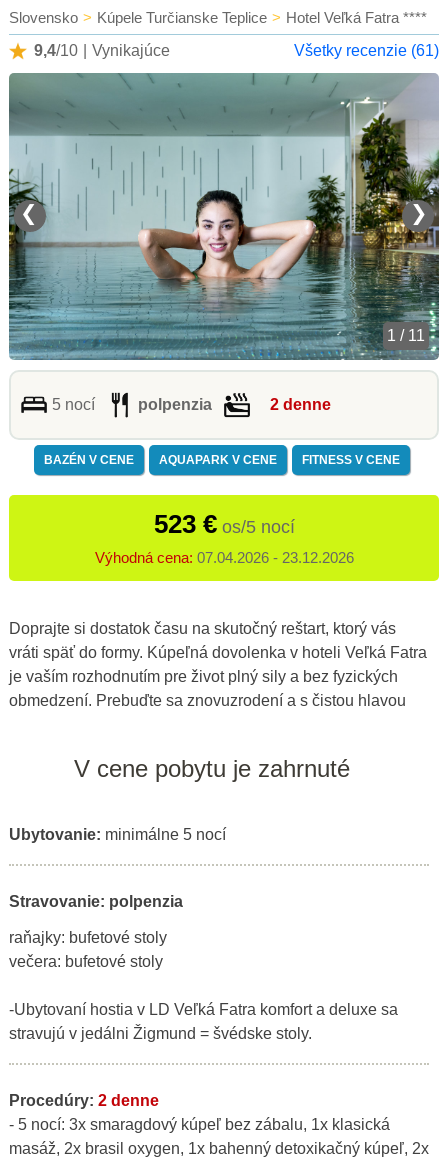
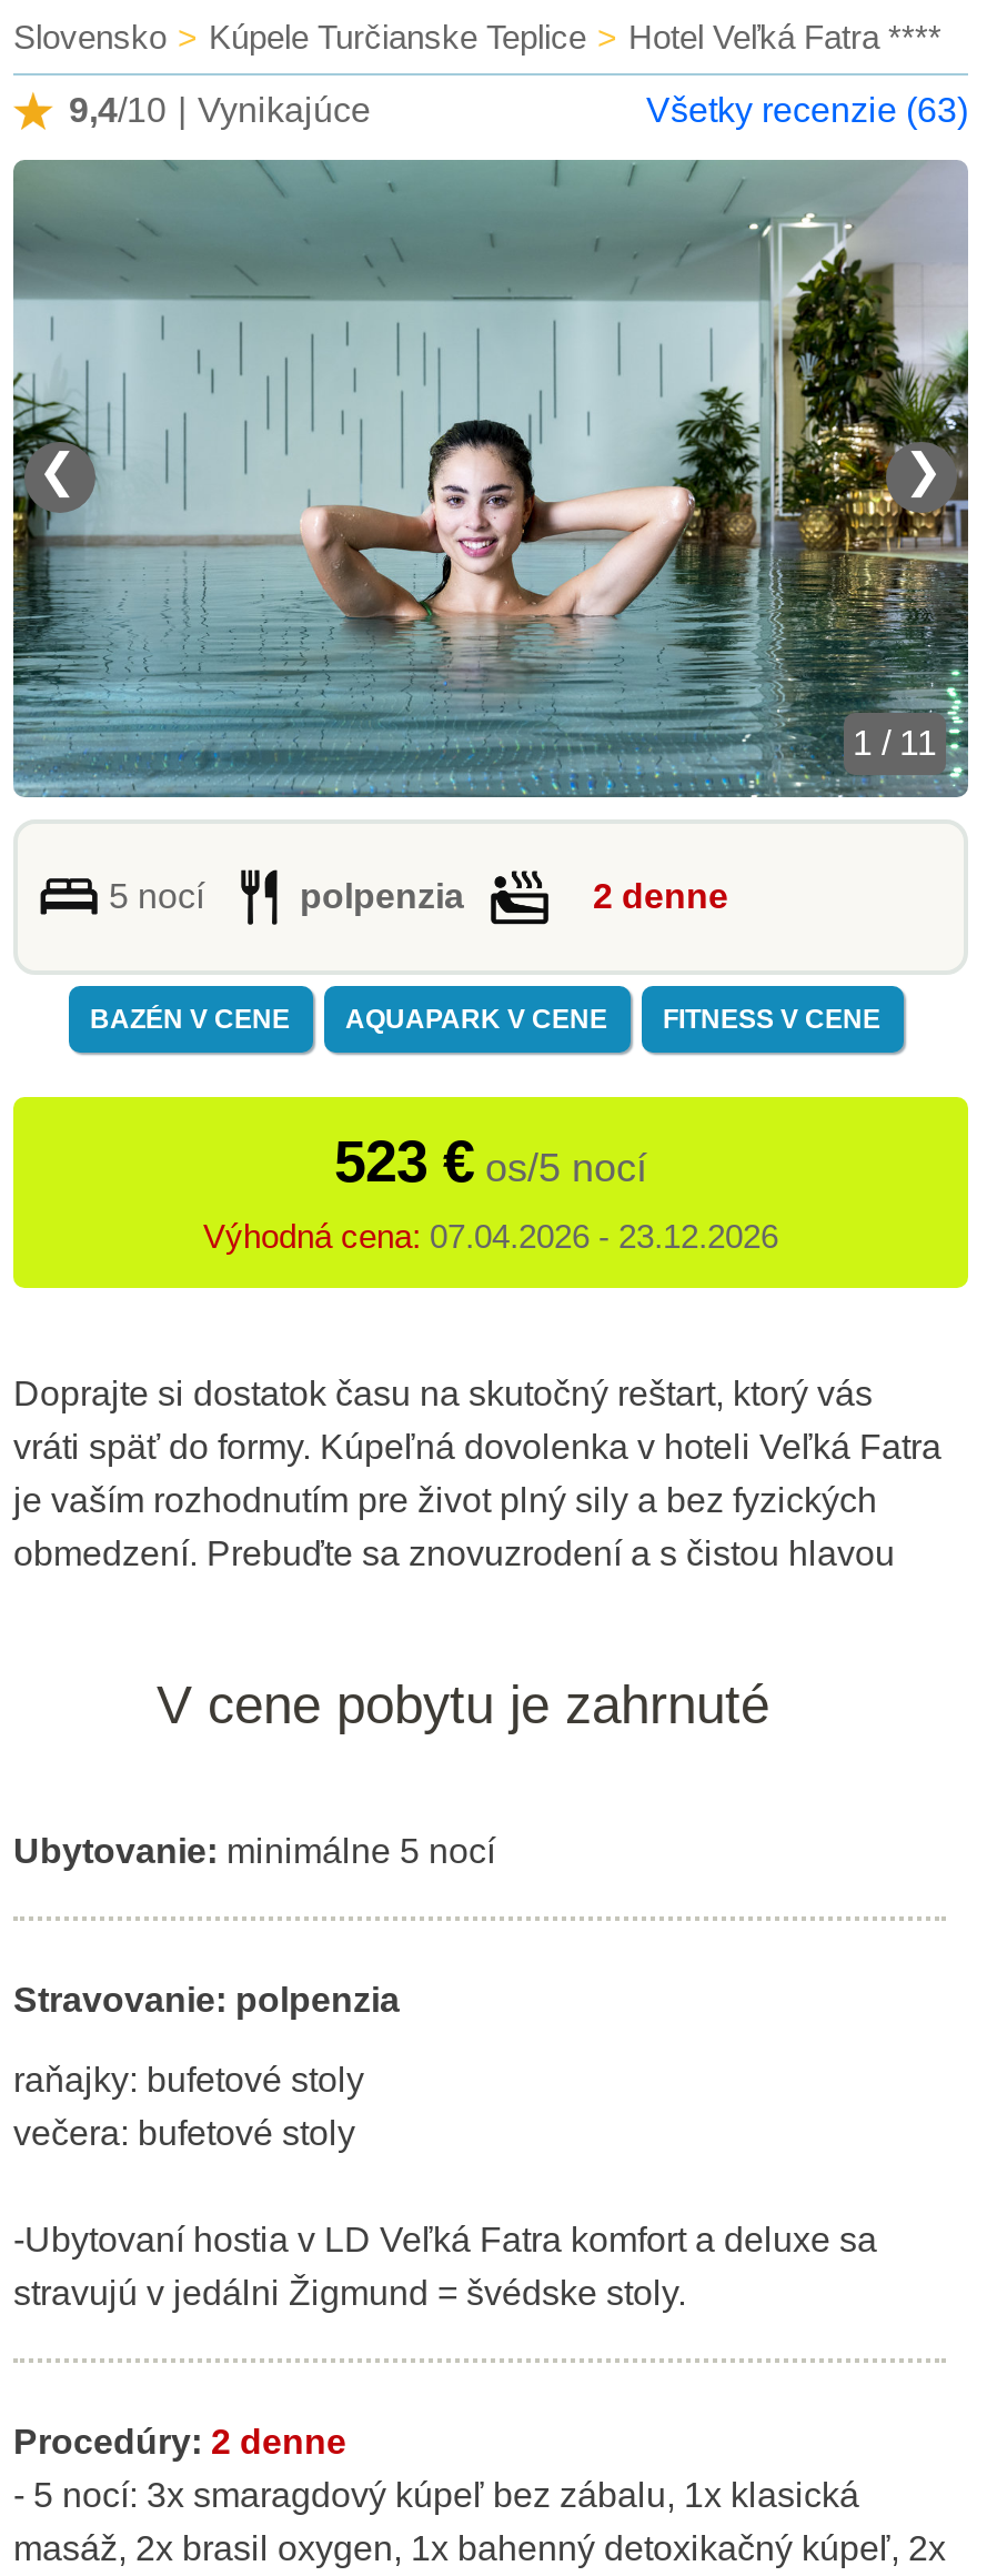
[294,42,439,59] Všetky recenzie (61) -> [646,91,968,129] Všetky recenzie (63)

